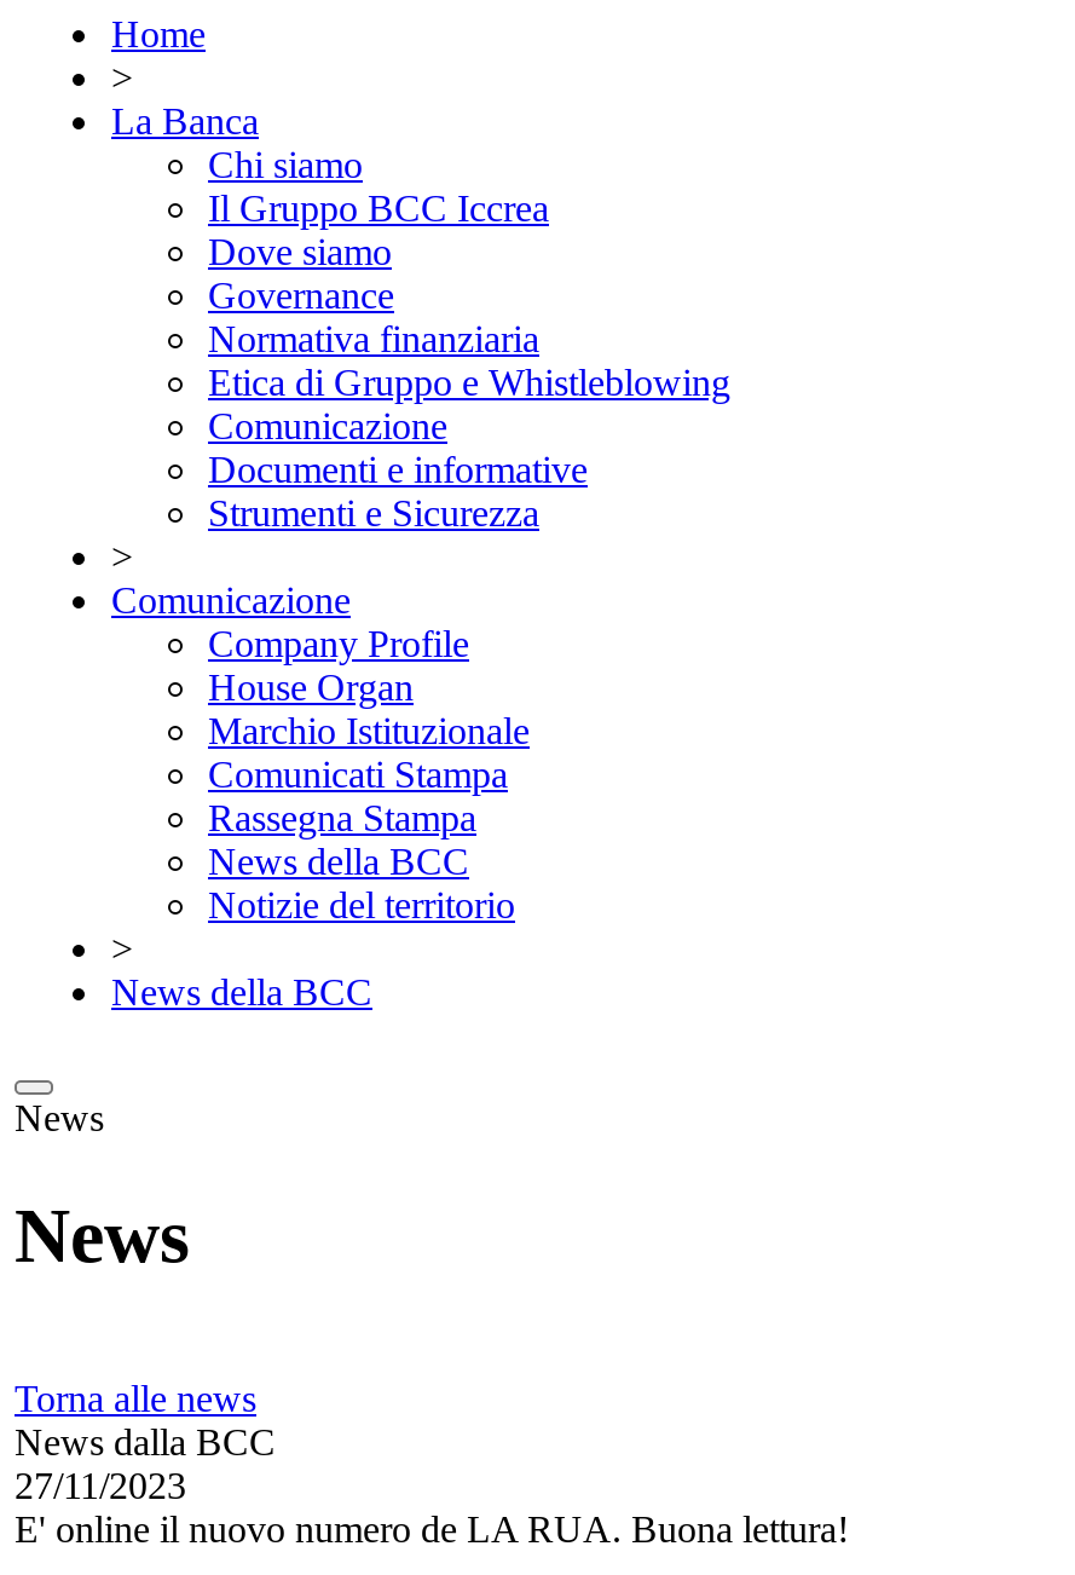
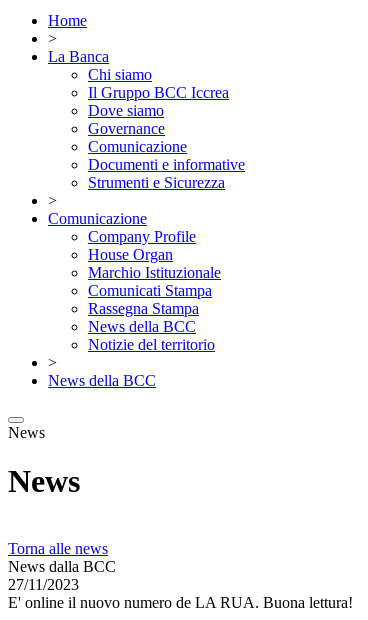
[208,318,730,403] Normativa finanziaria | Etica di Gruppo e Whistleblowing -> none

